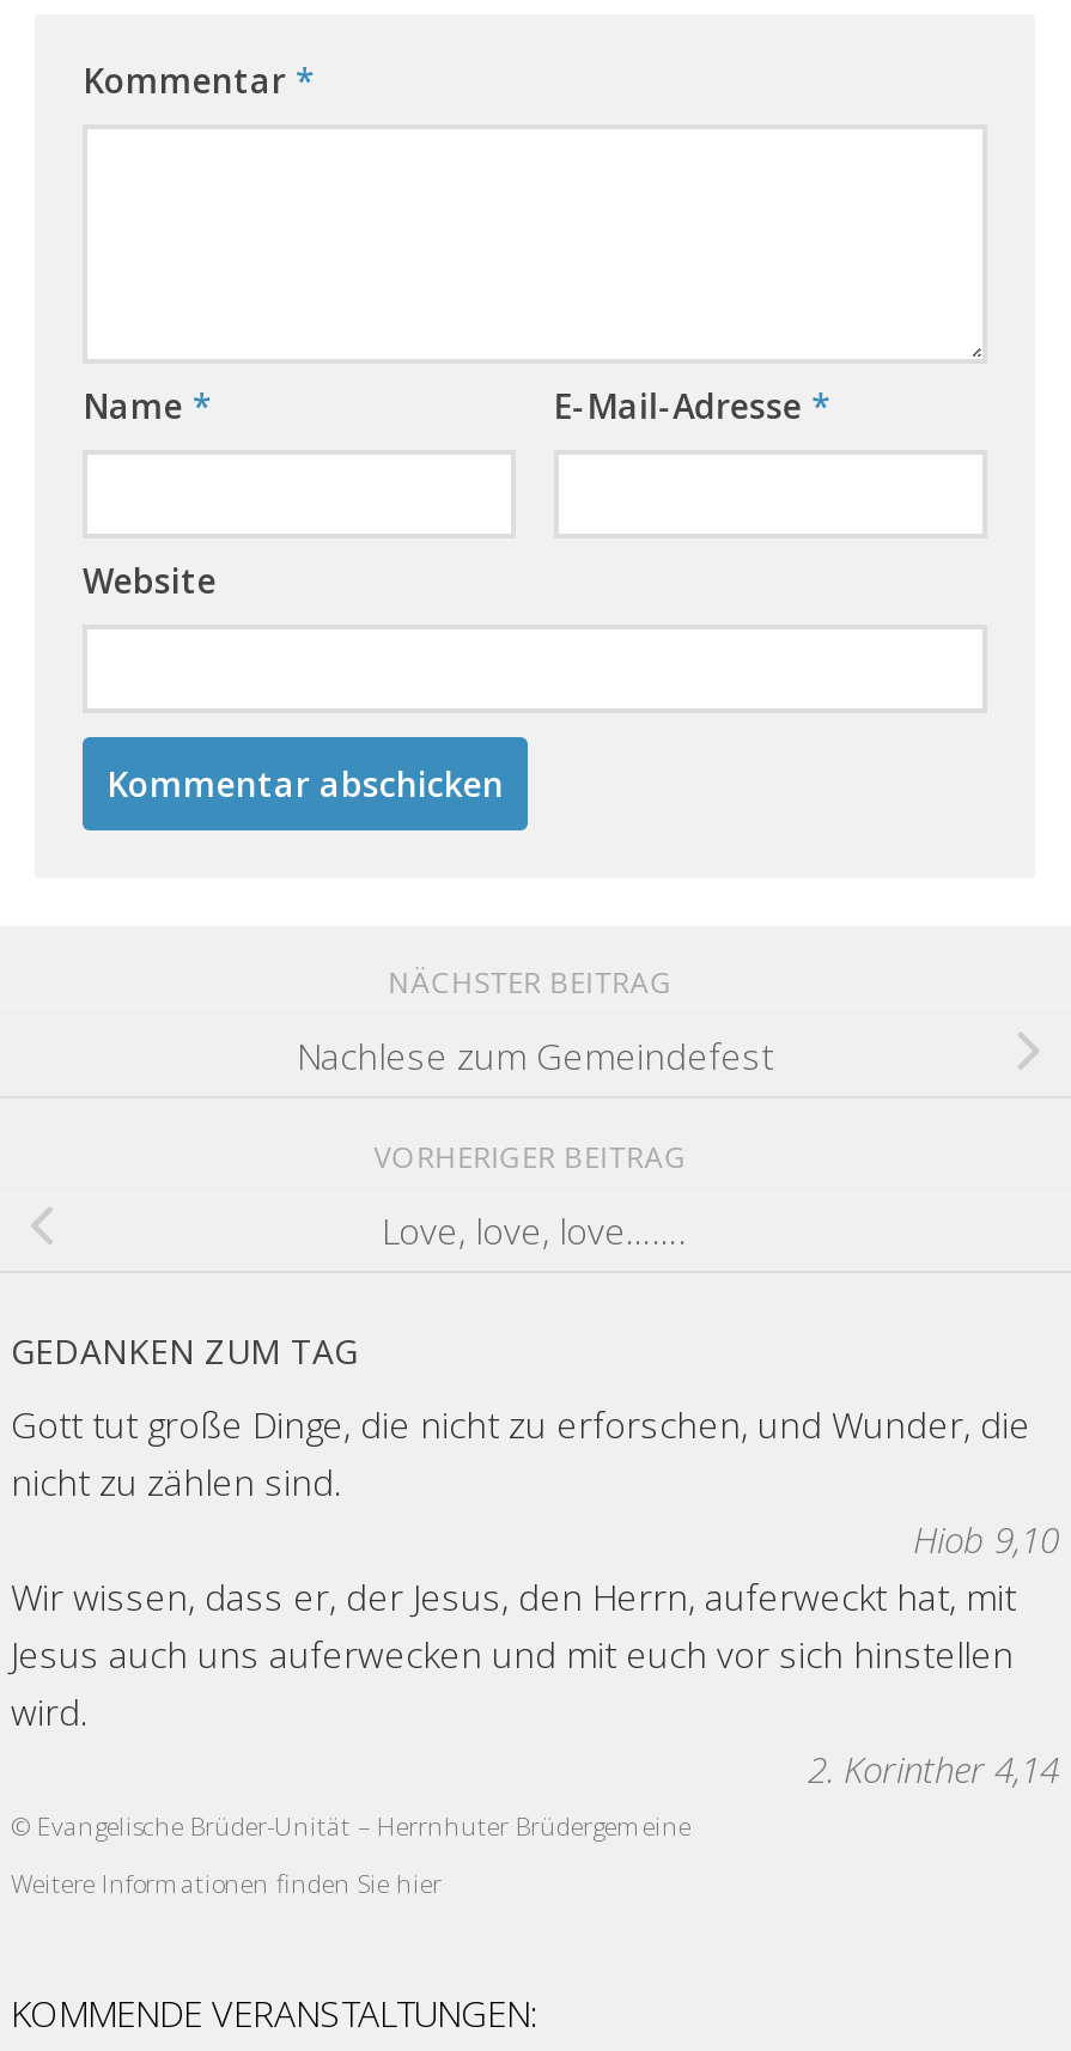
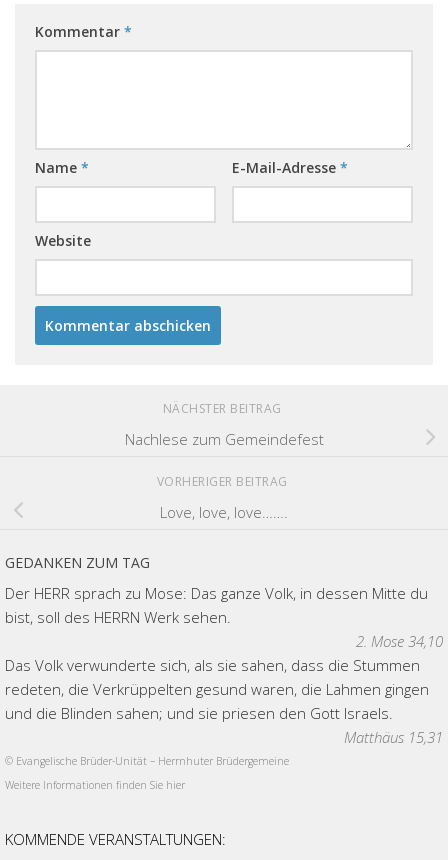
[11,1401,1059,1793] Gott tut große Dinge, die nicht zu erforschen, und Wunder, die | nicht zu zählen sind. | Hiob 9,10 | Wir wissen, dass er, der Jesus, den Herrn, auferweckt hat, mit | Jesus auch uns auferwecken und mit euch vor sich hinstellen | wird. | 2. Korinther 4,14 -> [5,583,443,747] Der HERR sprach zu Mose: Das ganze Volk, in dessen Mitte du | bist, soll des HERRN Werk sehen. | 2. Mose 34,10 | Das Volk verwunderte sich, als sie sahen, dass die Stummen | redeten, die Verkrüppelten gesund waren, die Lahmen gingen | und die Blinden sahen; und sie priesen den Gott Israels. | Matthäus 15,31

